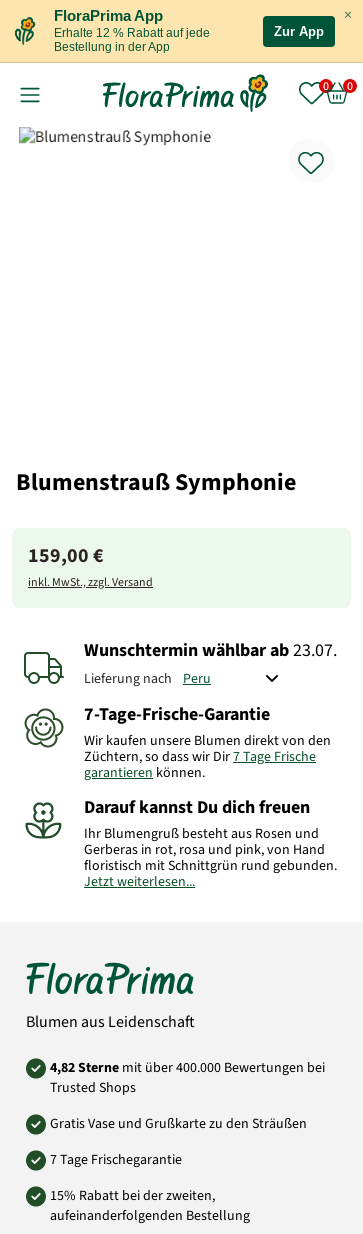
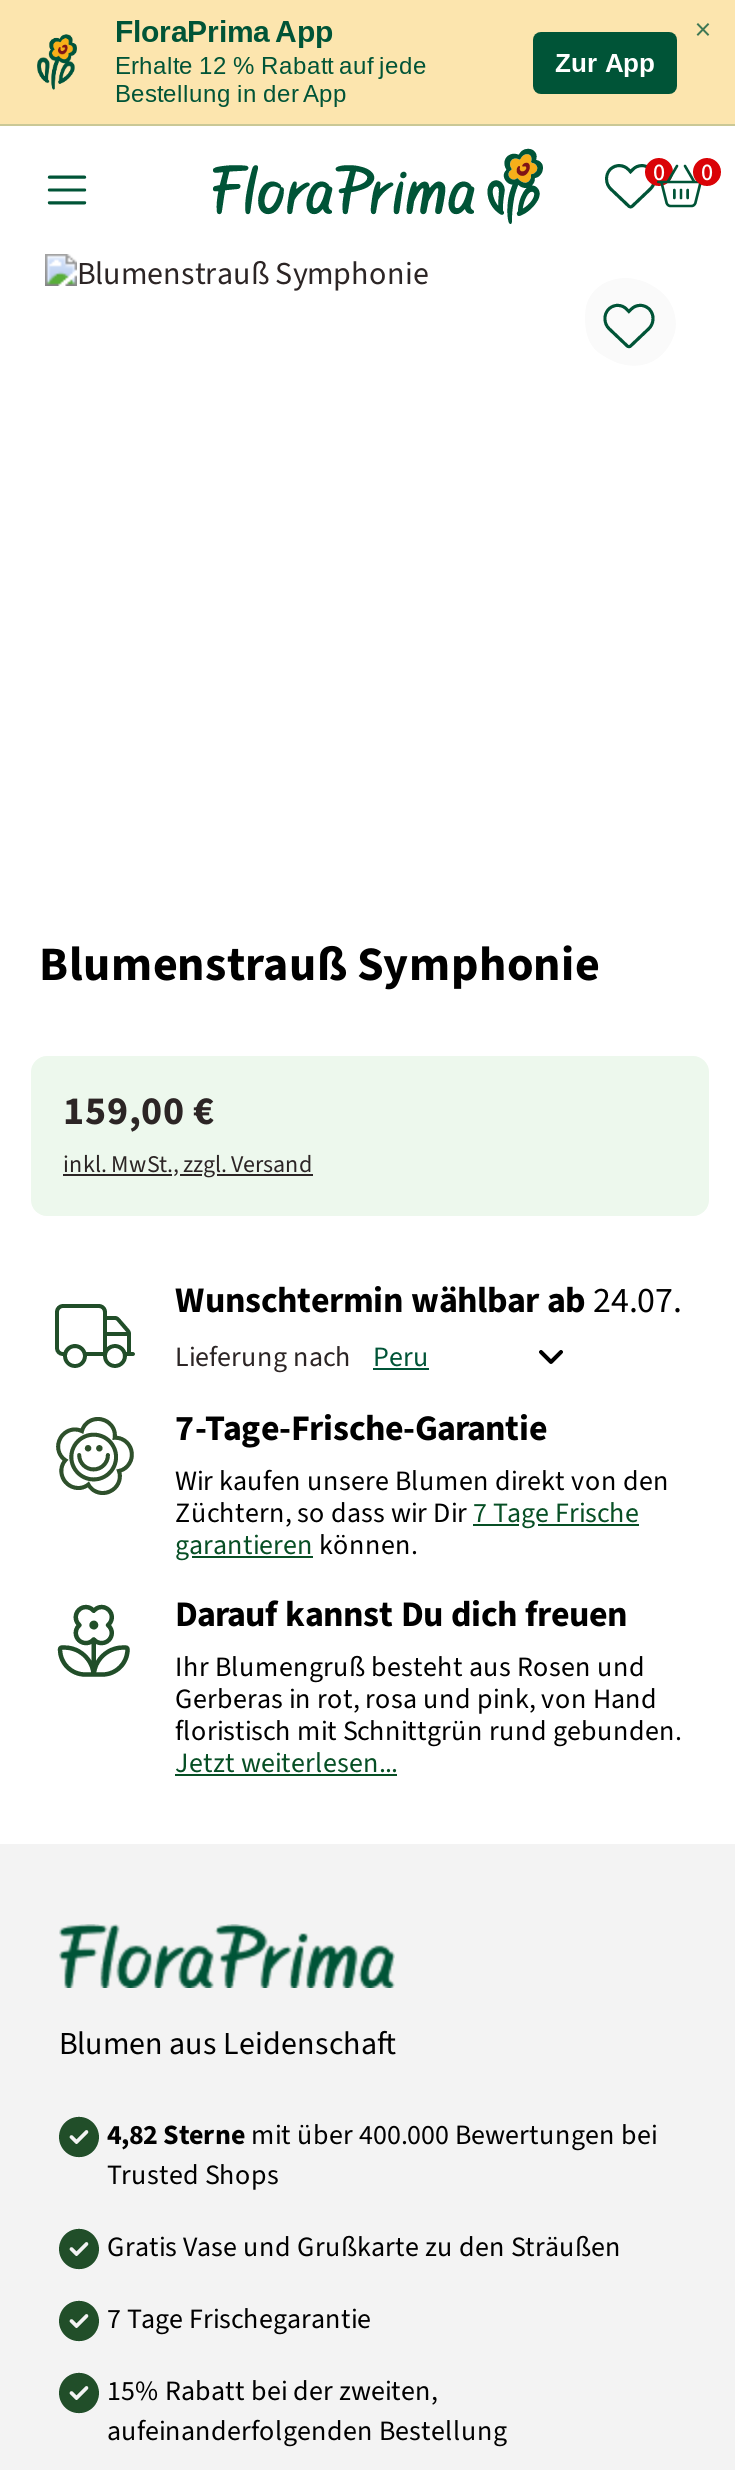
[84,638,337,662] Wunschtermin wählbar ab 23.07. -> [175,1276,681,1324] Wunschtermin wählbar ab 24.07.

